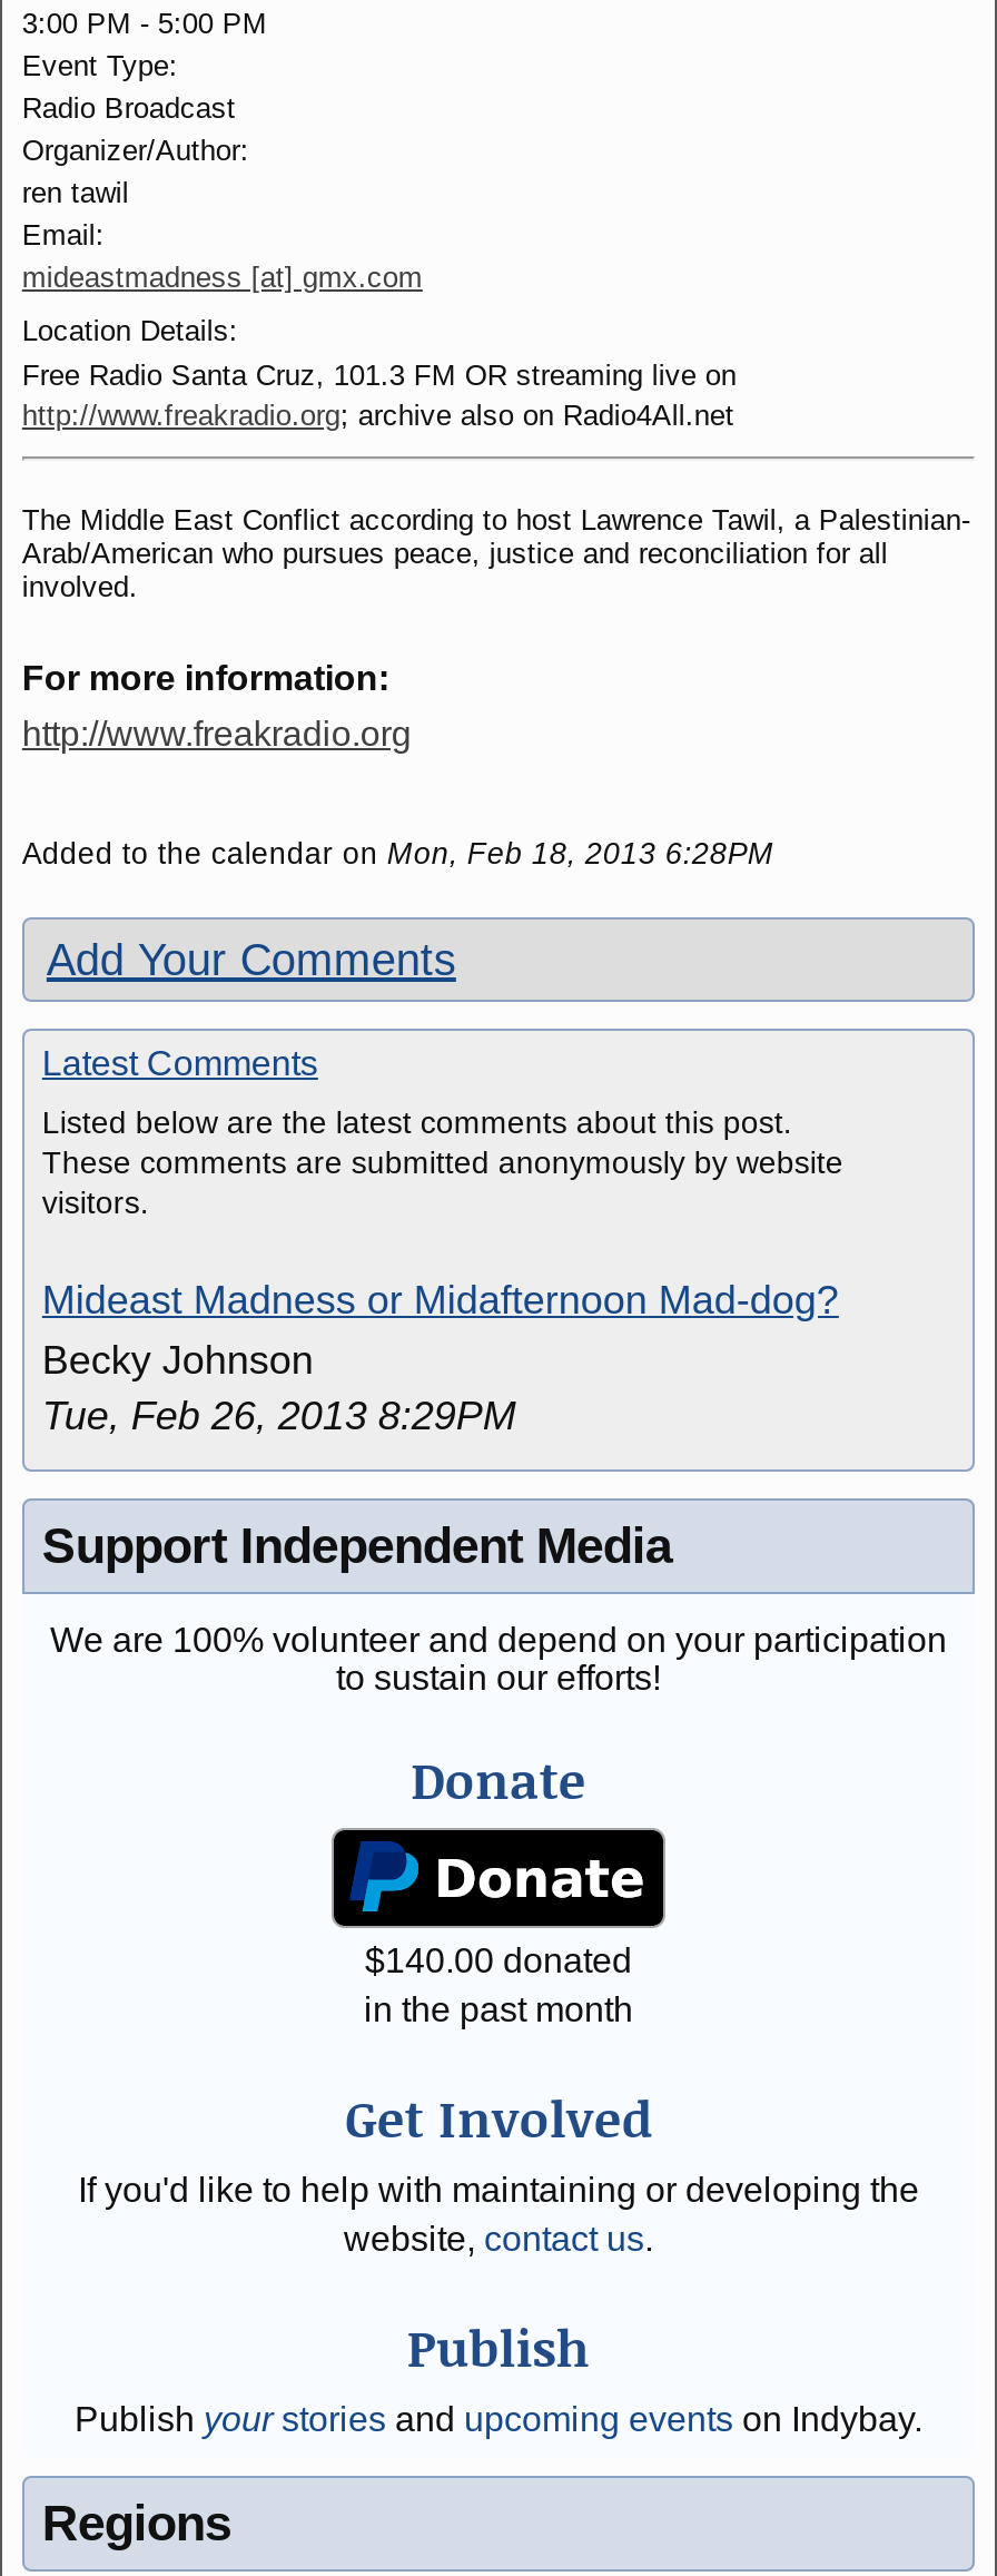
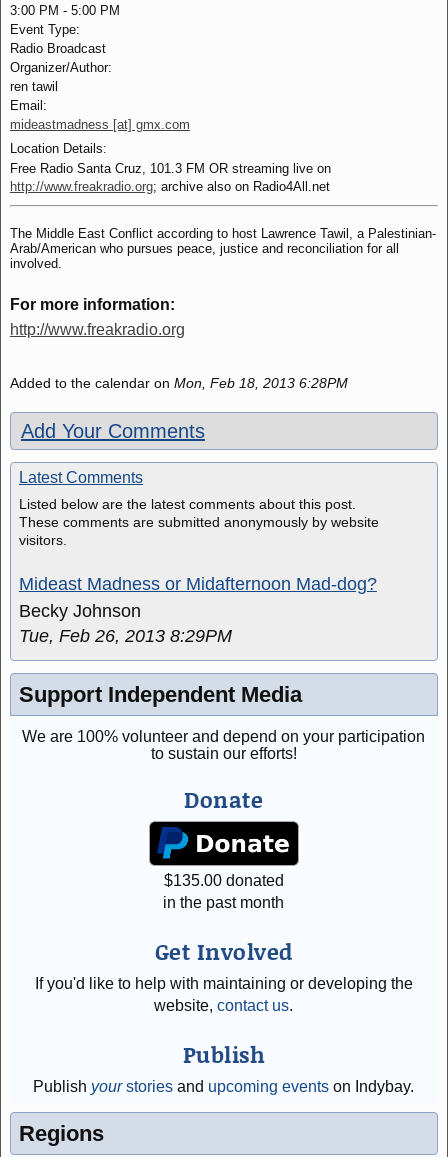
[365,1941,632,1979] $140.00 donated -> [164,872,284,889] $135.00 donated

